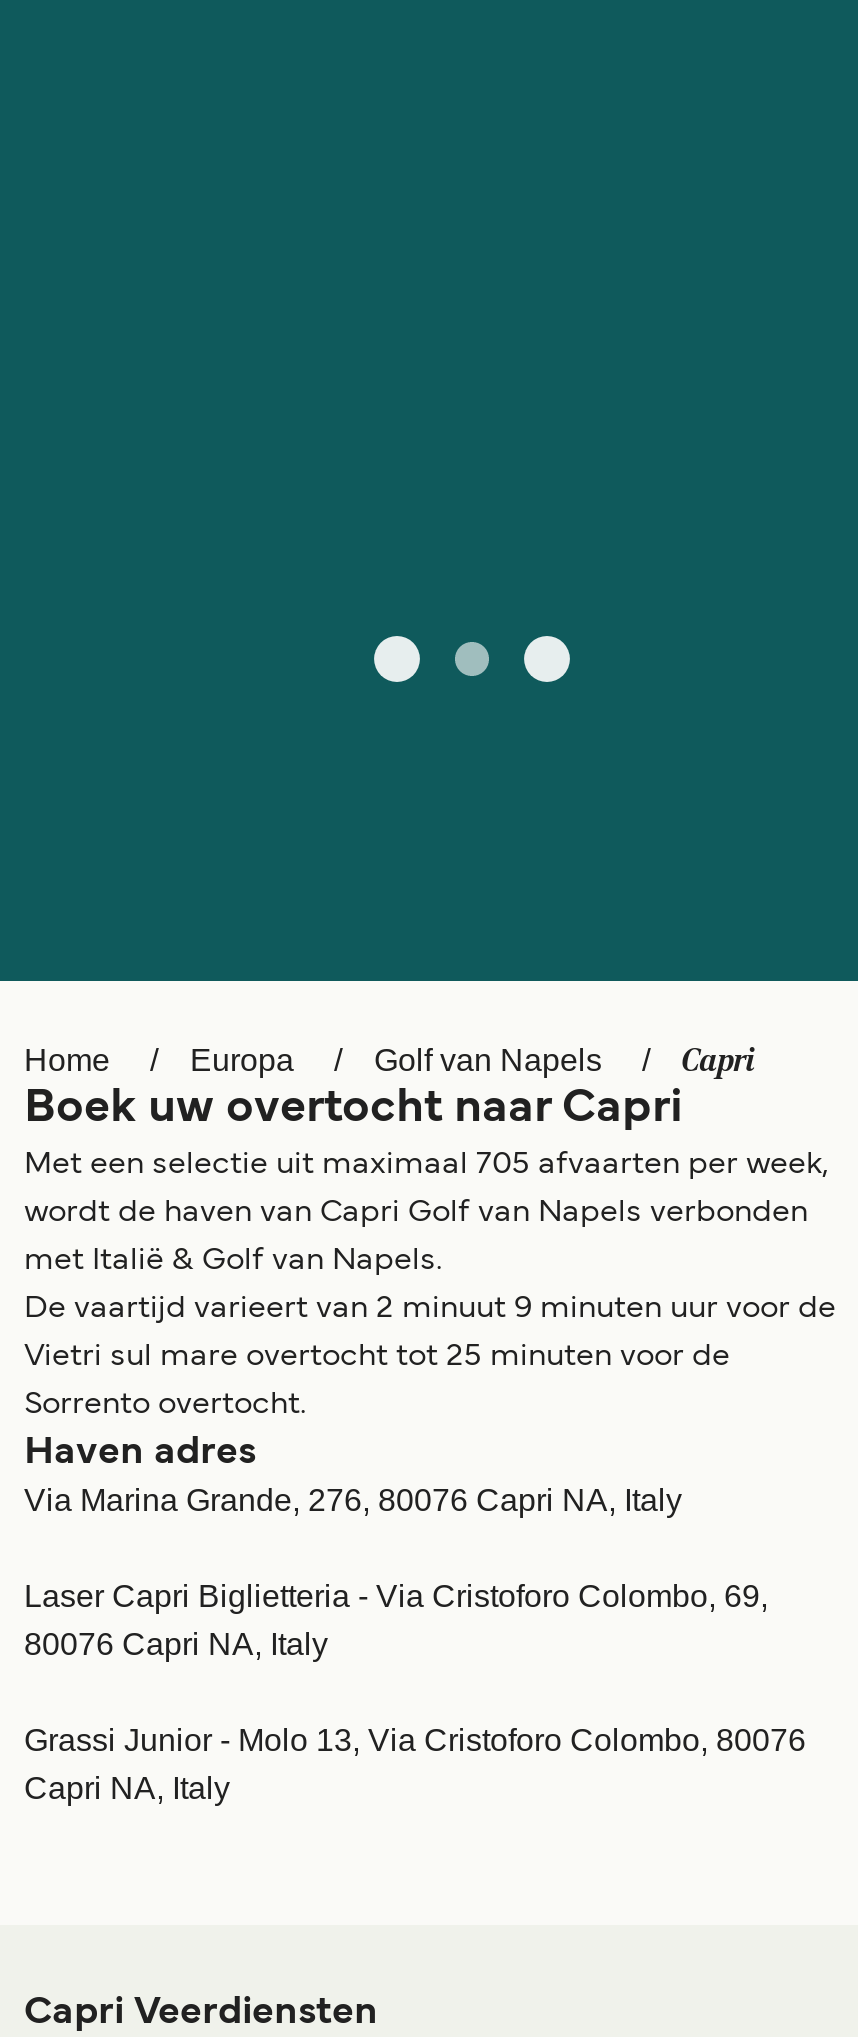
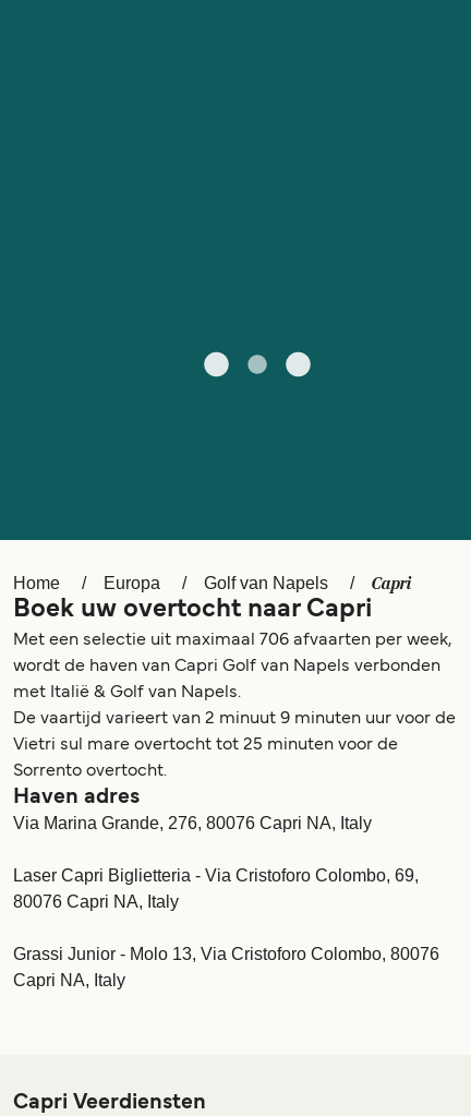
[24,1151,828,1179] Met een selectie uit maximaal 705 afvaarten per week, -> [13,633,451,648] Met een selectie uit maximaal 706 afvaarten per week,

